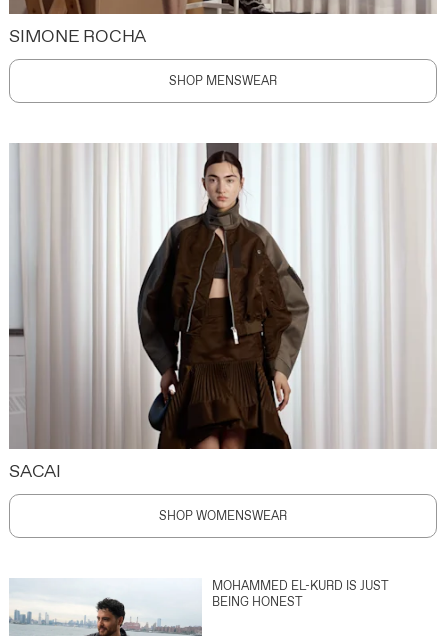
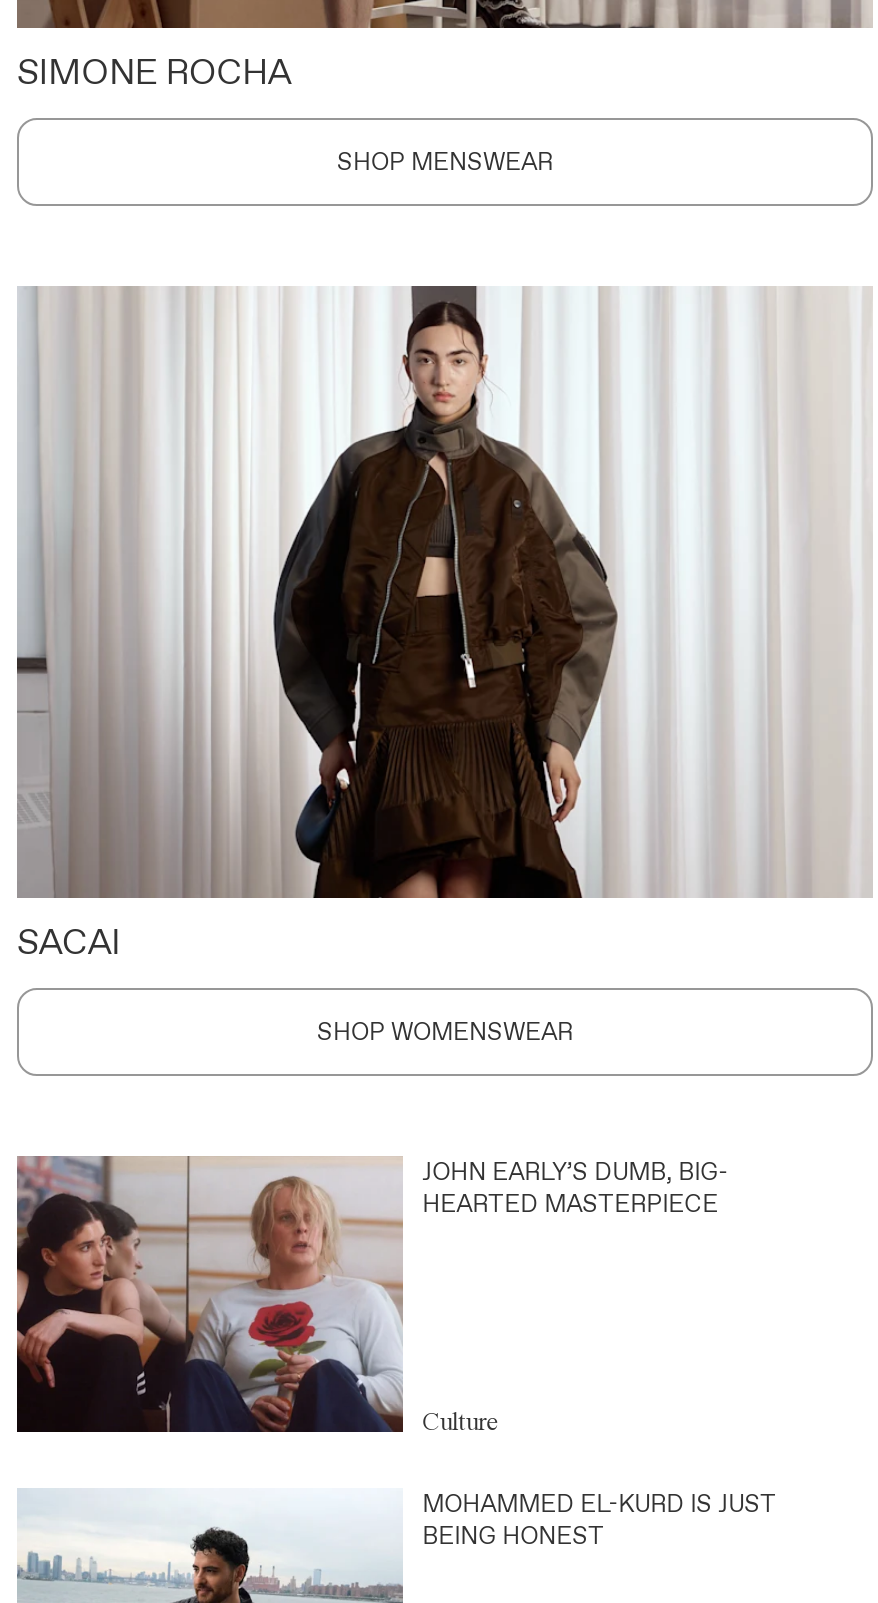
none -> [15,1156,728,1436] [image] | JOHN EARLY’S DUMB, BIG- | HEARTED MASTERPIECE
none -> [422,1406,500,1436] Culture

